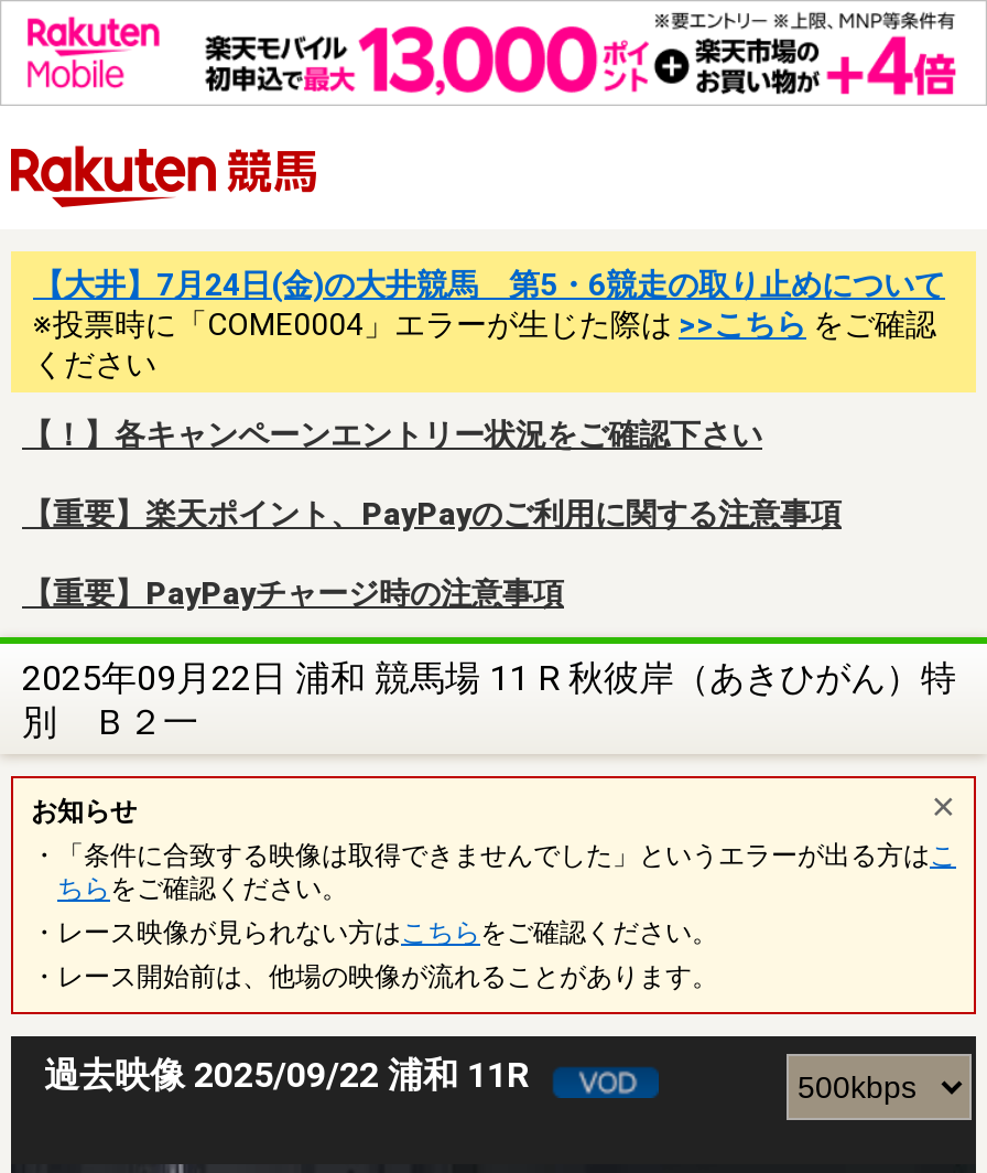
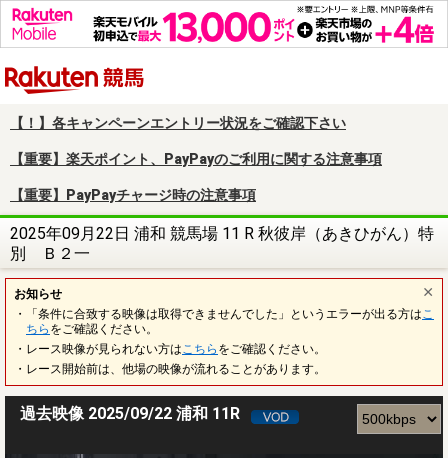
[33,266,945,381] 【大井】7月24日(金)の大井競馬 第5・6競走の取り止めについて | ※投票時に「COME0004」エラーが生じた際は>>こちらをご確認 | ください -> none

